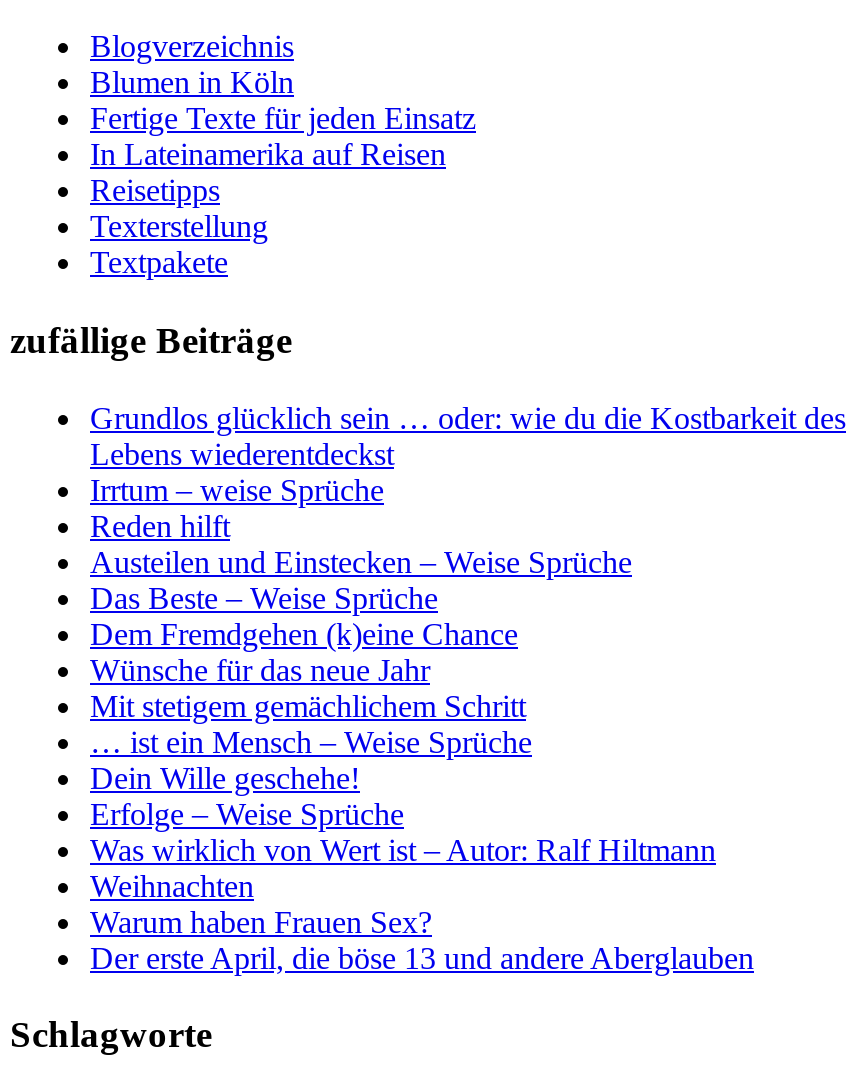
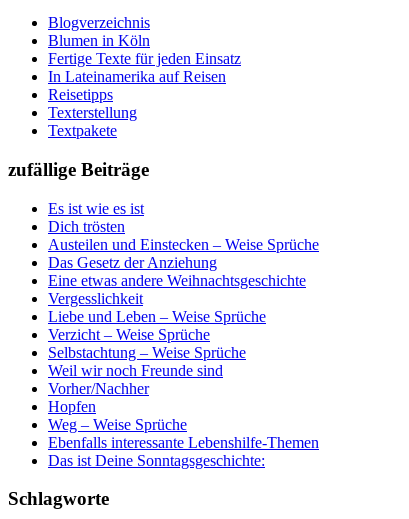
[90,400,846,542] Grundlos glücklich sein … oder: wie du die Kostbarkeit des | Lebens wiederentdeckst | Irrtum – weise Sprüche | Reden hilft -> [48,200,144,235] Es ist wie es ist | Dich trösten
moved [90,544,632,578] -> [48,236,319,253]: Austeilen und Einstecken – Weise Sprüche
[90,580,754,974] Das Beste – Weise Sprüche | Dem Fremdgehen (k)eine Chance | Wünsche für das neue Jahr | Mit stetigem gemächlichem Schritt | … ist ein Mensch – Weise Sprüche | Dein Wille geschehe! | Erfolge – Weise Sprüche | Was wirklich von Wert ist – Autor: Ralf Hiltmann | Weihnachten | Warum haben Frauen Sex? | Der erste April, die böse 13 und andere Aberglauben -> [48,254,319,469] Das Gesetz der Anziehung | Eine etwas andere Weihnachtsgeschichte | Vergesslichkeit | Liebe und Leben – Weise Sprüche | Verzicht – Weise Sprüche | Selbstachtung – Weise Sprüche | Weil wir noch Freunde sind | Vorher/Nachher | Hopfen | Weg – Weise Sprüche | Ebenfalls interessante Lebenshilfe-Themen | Das ist Deine Sonntagsgeschichte:

